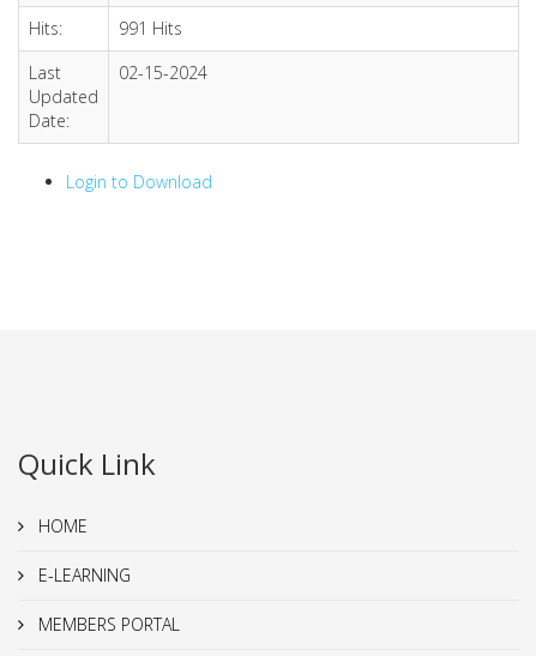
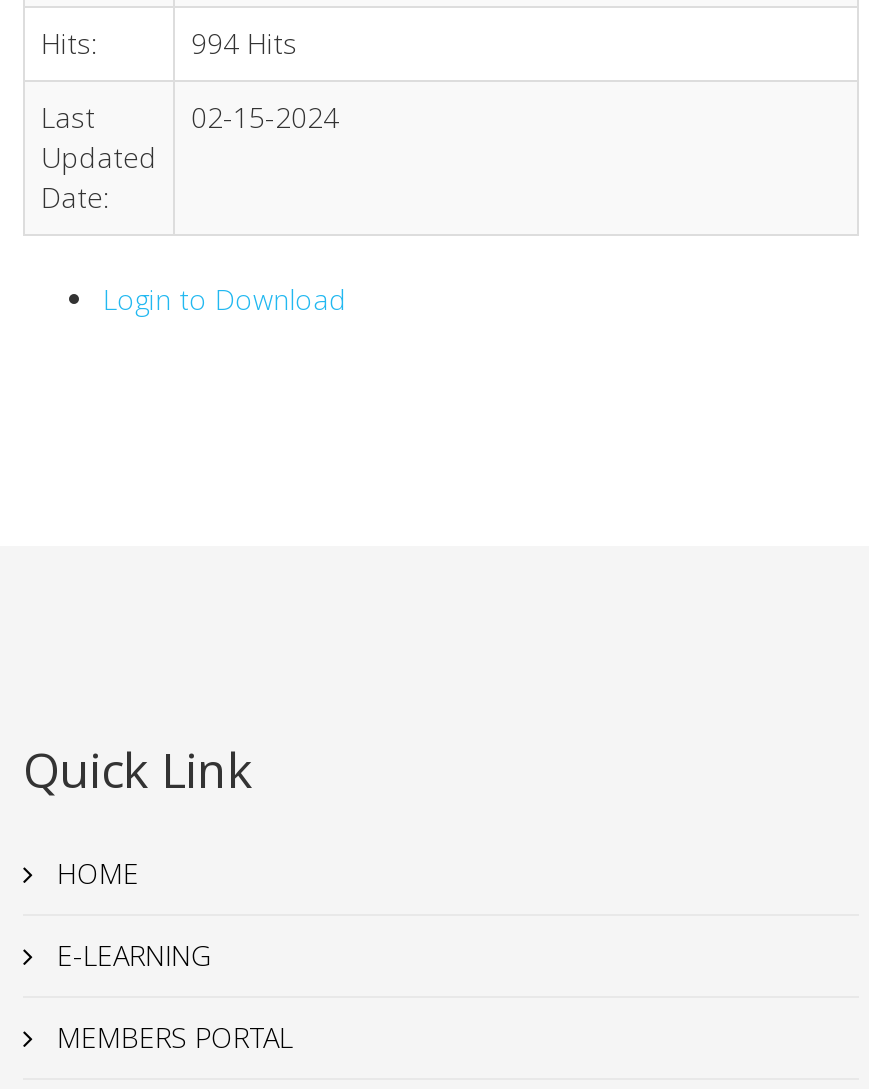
[119,17,182,40] 991 Hits -> [191,24,297,62] 994 Hits

